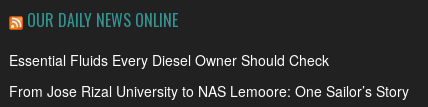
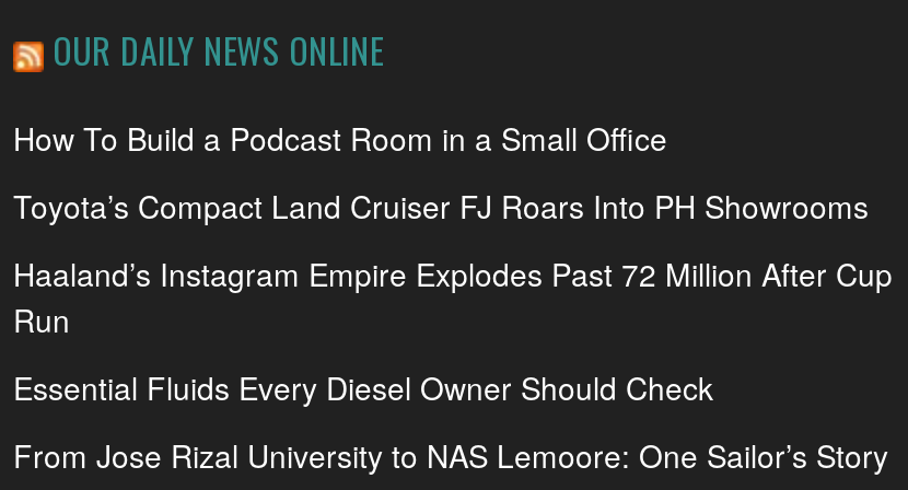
none -> [13,115,893,341] How To Build a Podcast Room in a Small Office | Toyota’s Compact Land Cruiser FJ Roars Into PH Showrooms | Haaland’s Instagram Empire Explodes Past 72 Million After Cup | Run

